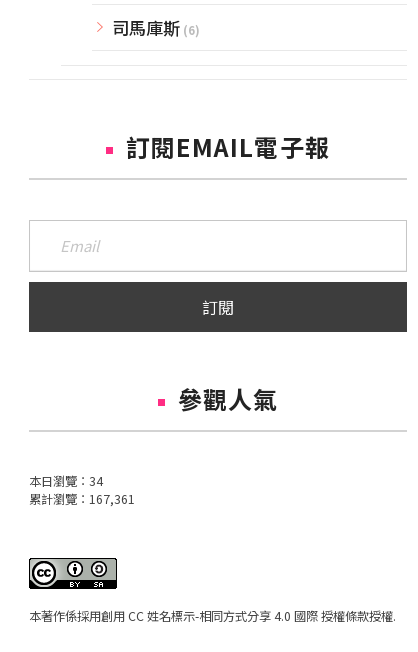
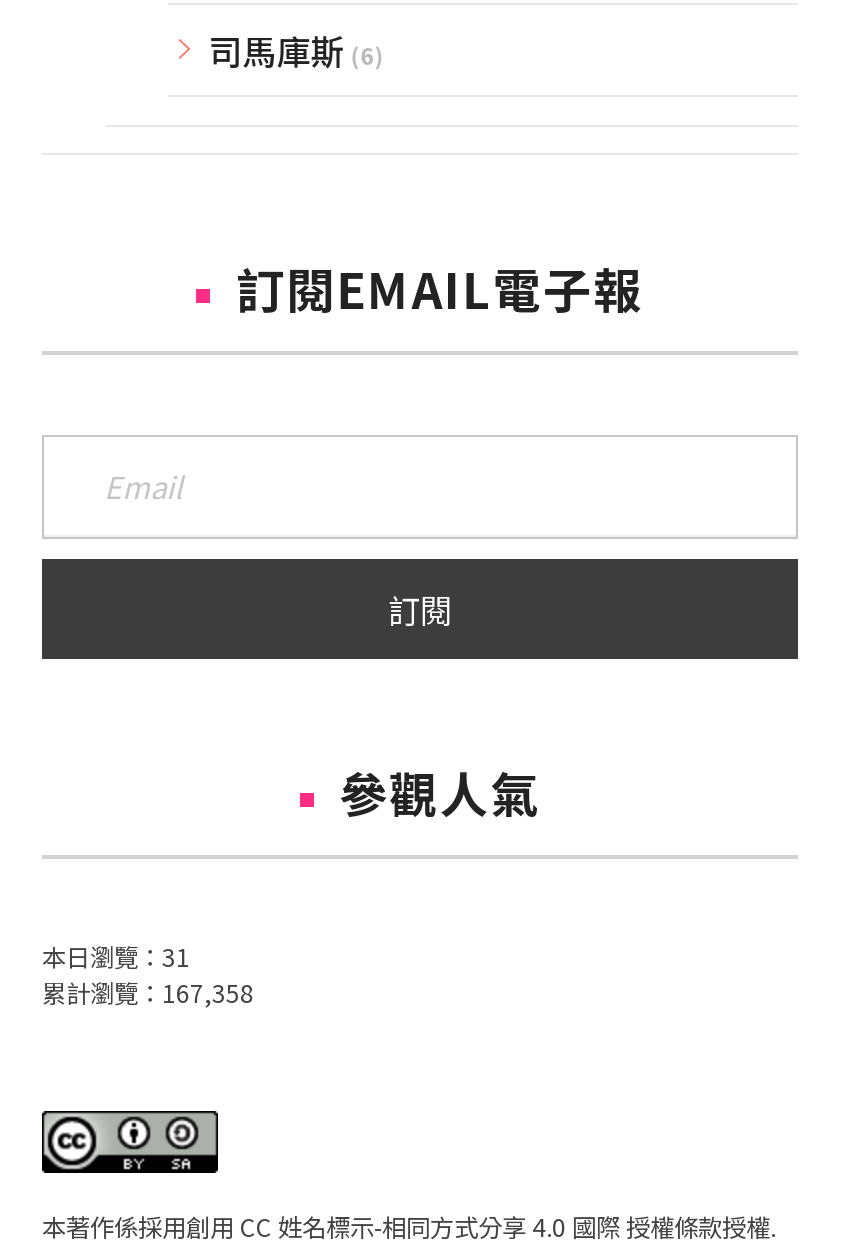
[29,472,103,490] 本日瀏覽：34 -> [42,940,190,976] 本日瀏覽：31
[29,490,135,508] 累計瀏覽：167,361 -> [42,976,254,1012] 累計瀏覽：167,358

